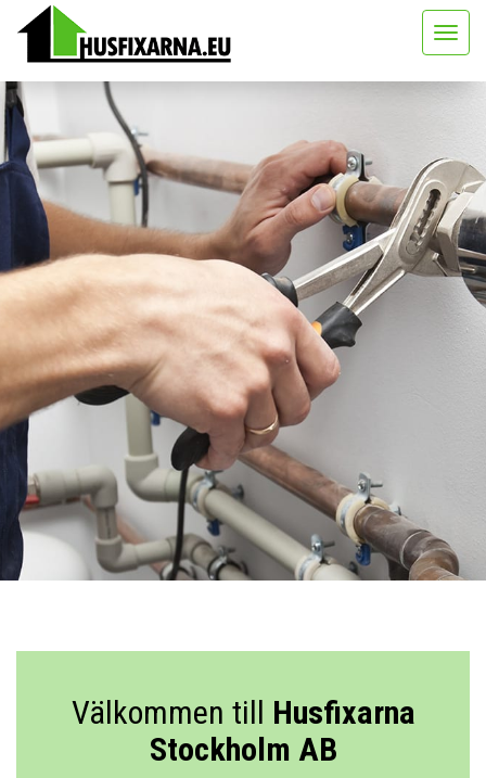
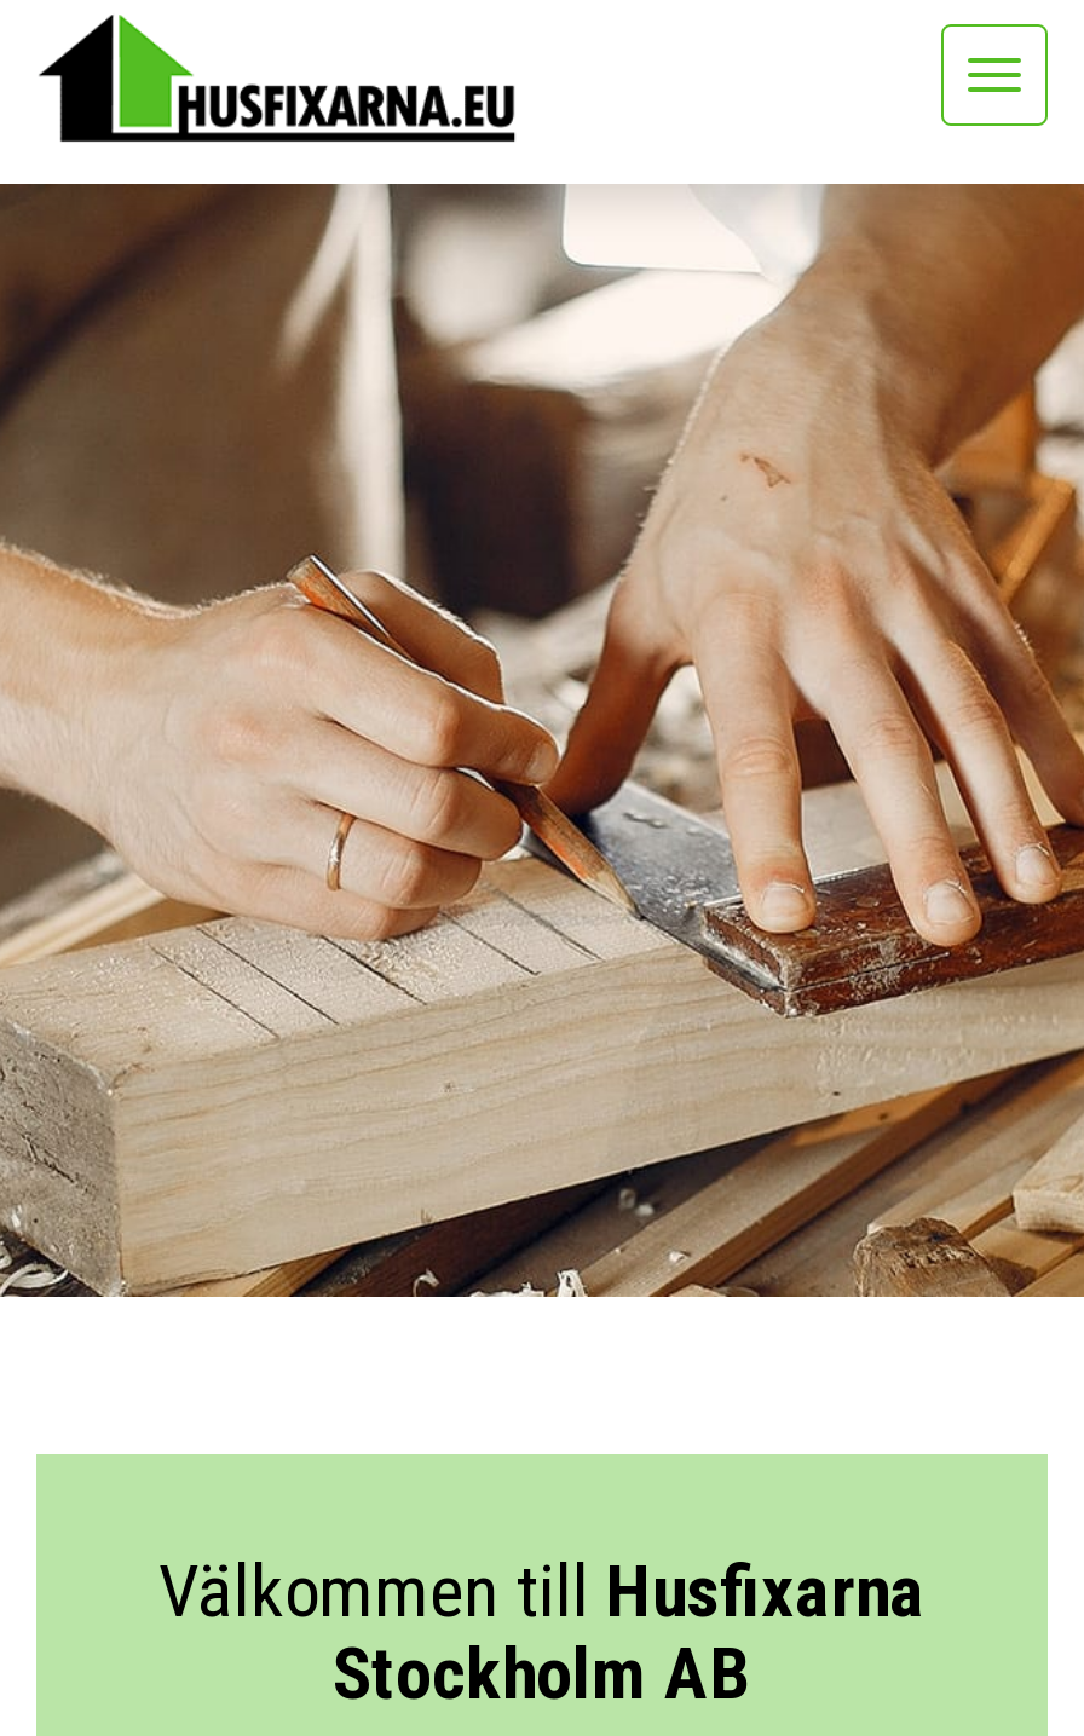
[3,81,483,582] [image] -> [7,181,1077,1299] [image]

